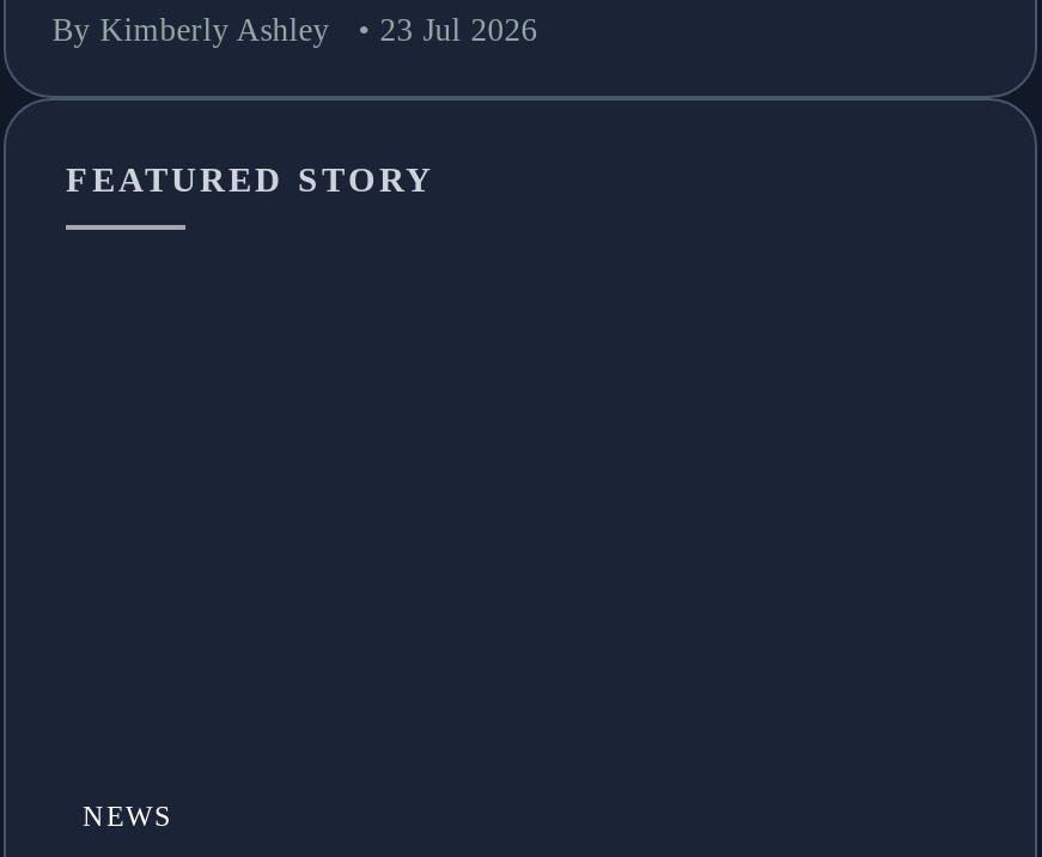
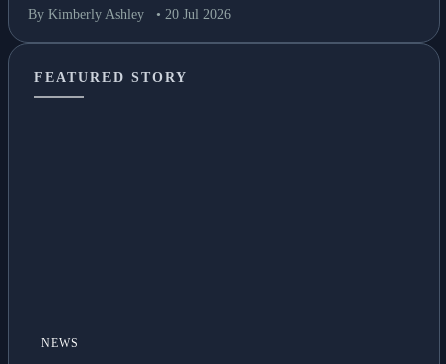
[52,11,538,47] By Kimberly Ashley • 23 Jul 2026 -> [28,7,231,22] By Kimberly Ashley • 20 Jul 2026

